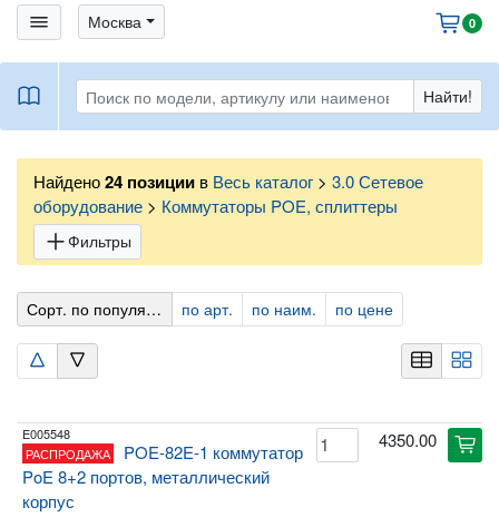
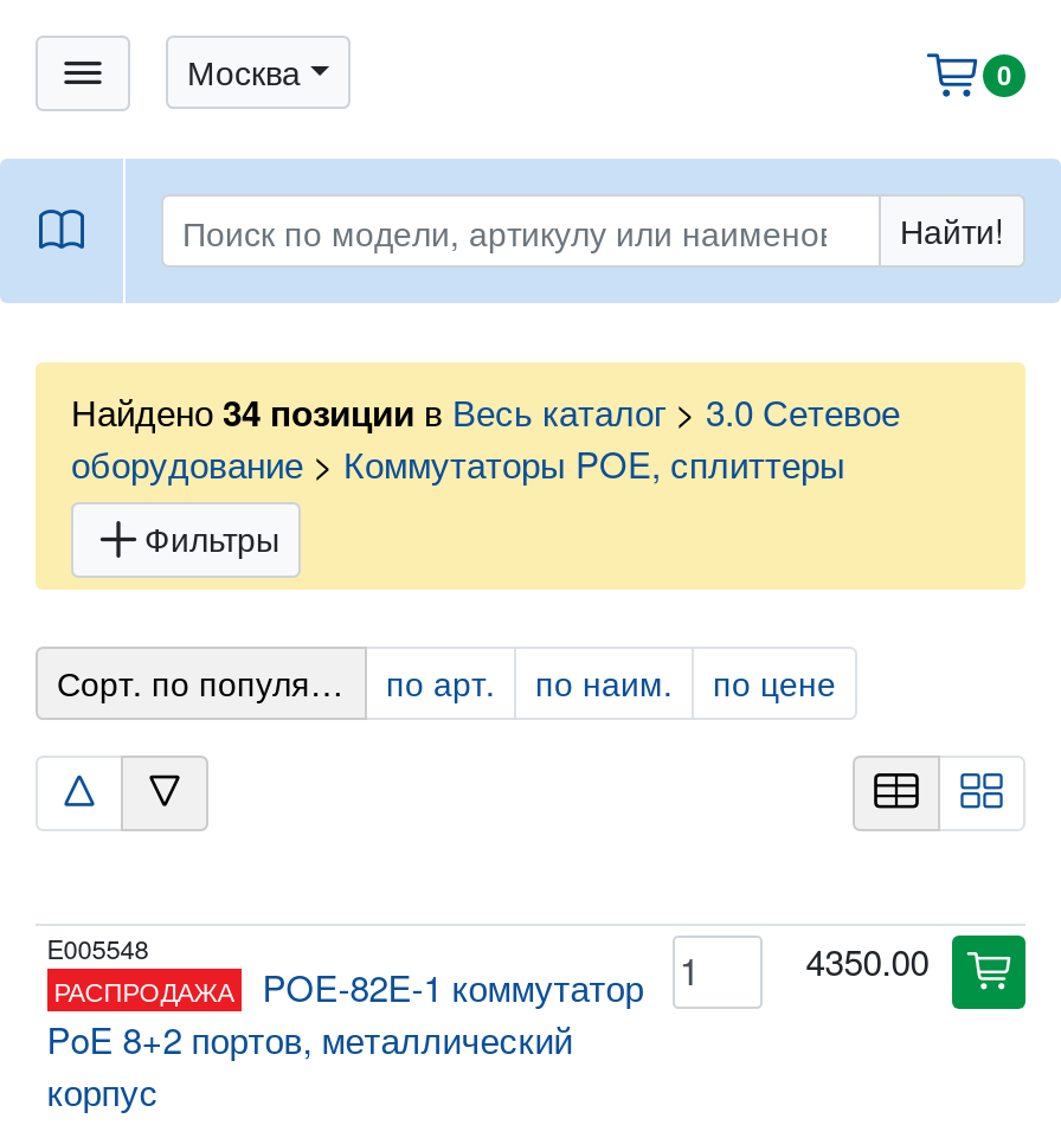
[33,169,423,194] Найдено 24 позиции в Весь каталог > 3.0 Сетевое -> [71,386,900,438] Найдено 34 позиции в Весь каталог > 3.0 Сетевое

